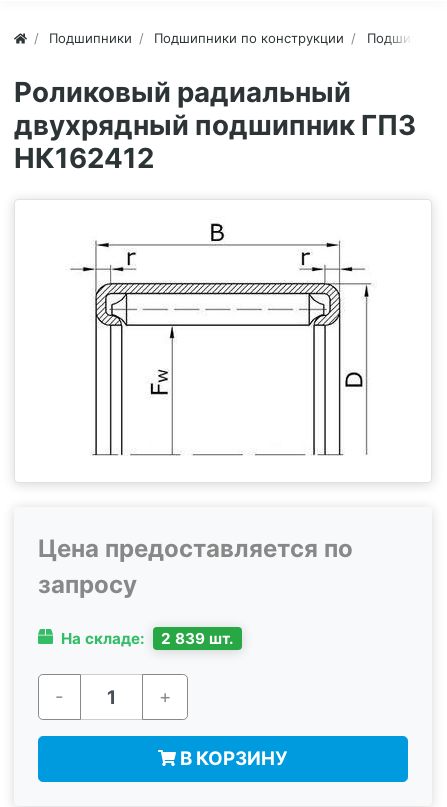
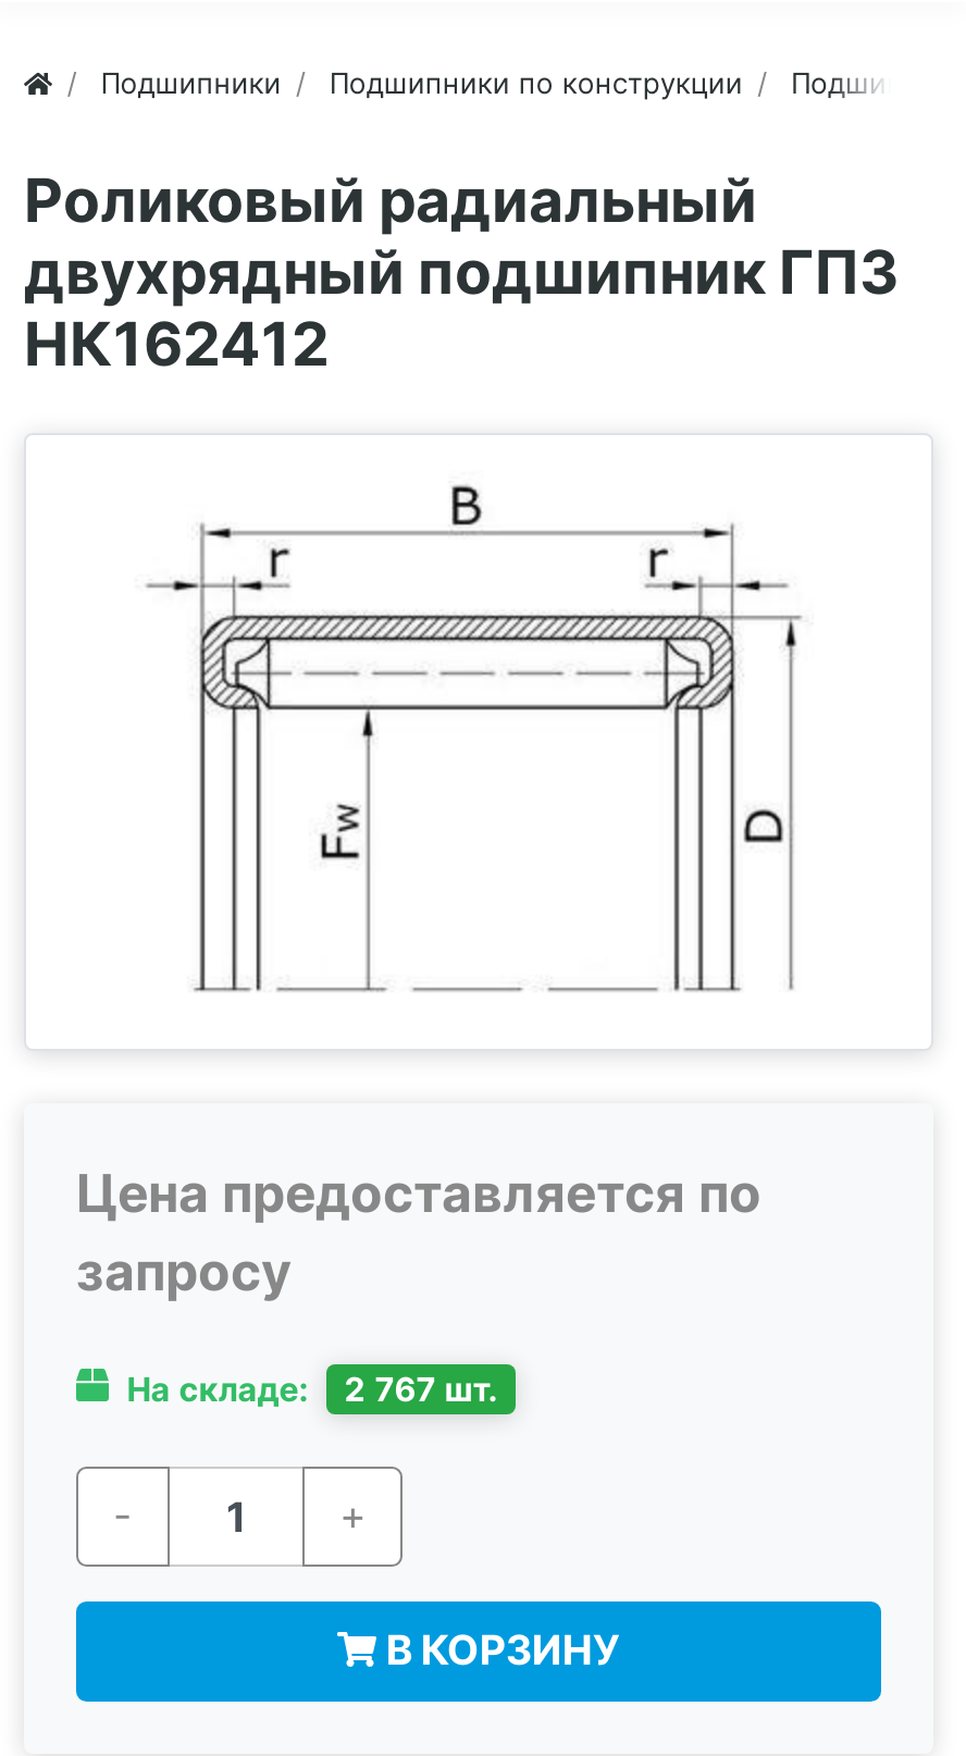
[61,628,234,648] На складе: 2 839 шт. -> [127,1368,499,1410] На складе: 2 767 шт.

